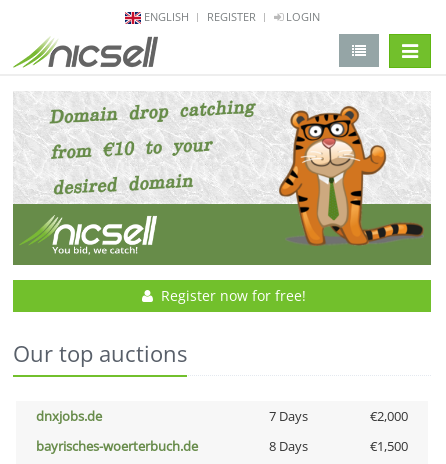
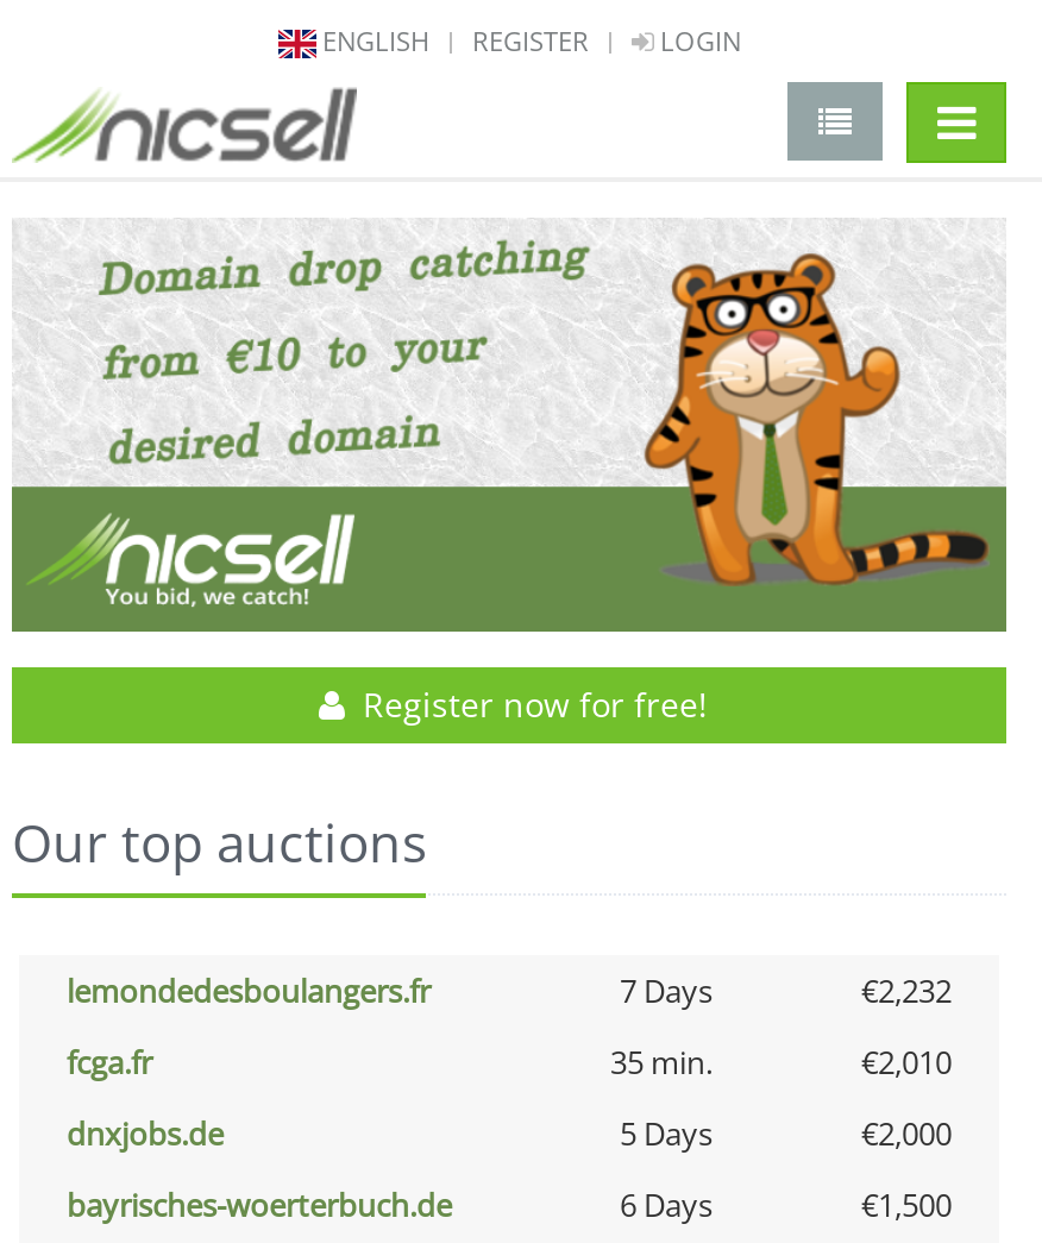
none -> [67,970,952,1084] lemondedesboulangers.fr | 7 Days | €2,232 | fcga.fr | 35 min. | €2,010
[268,407,307,425] 7 Days -> [620,1113,713,1155] 5 Days
[268,437,307,455] 8 Days -> [620,1184,713,1227] 6 Days

